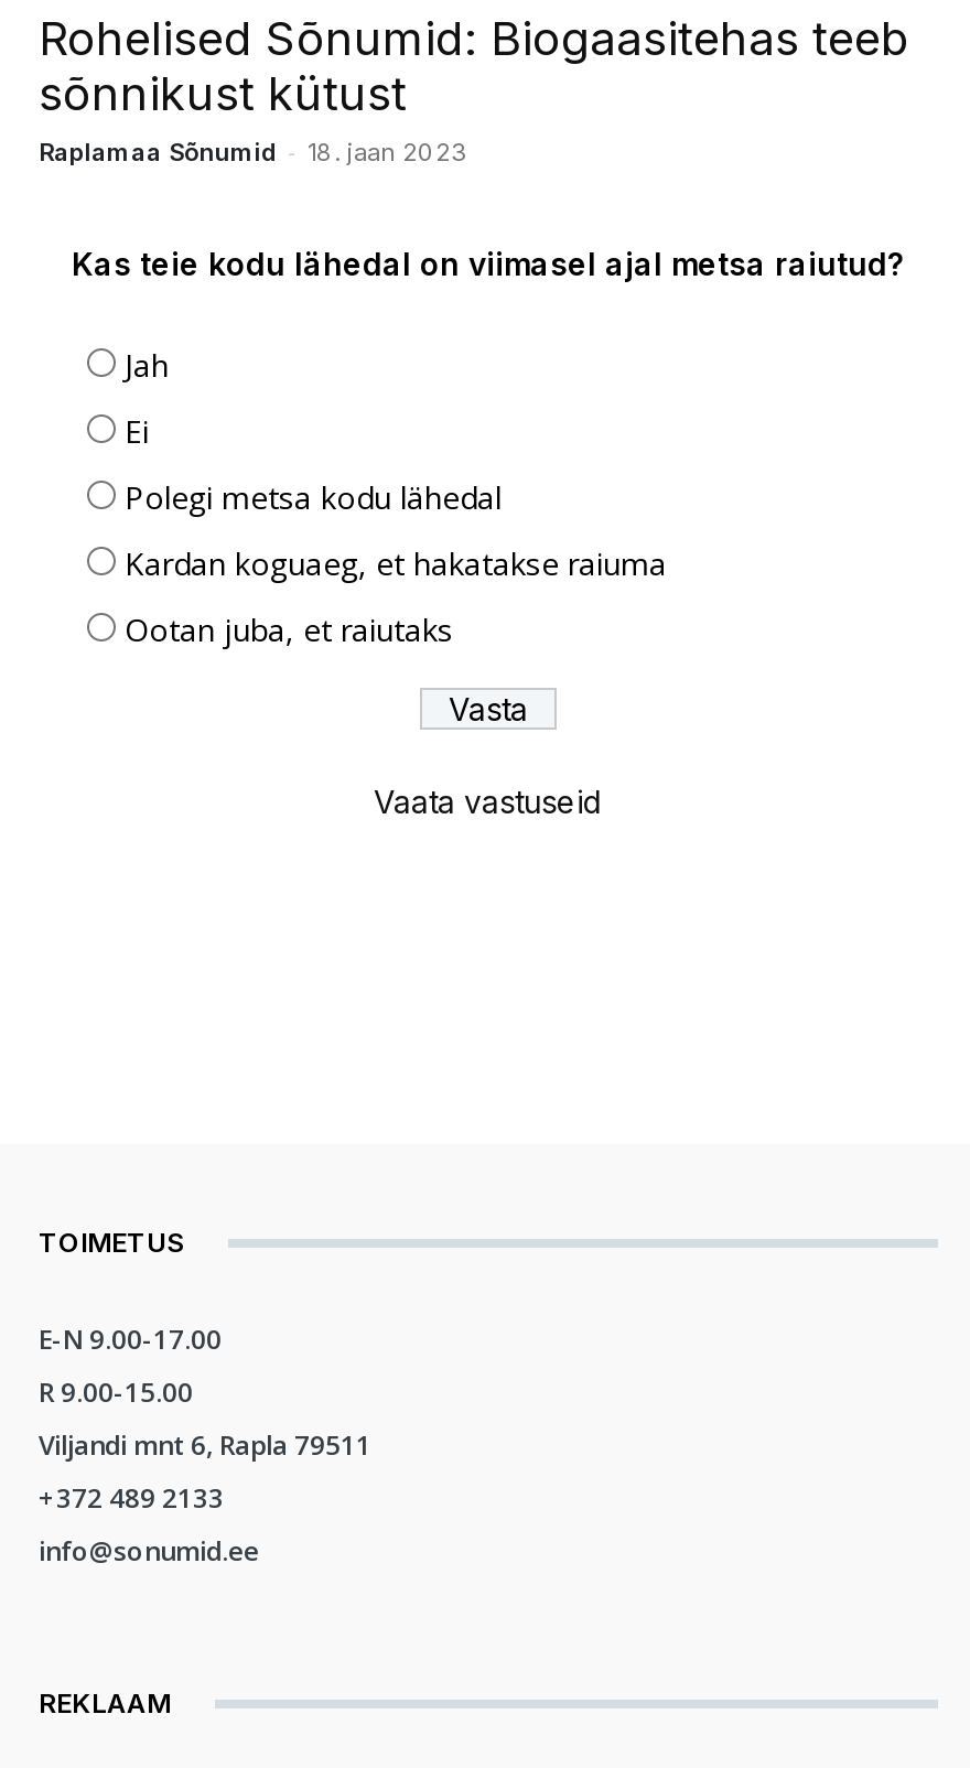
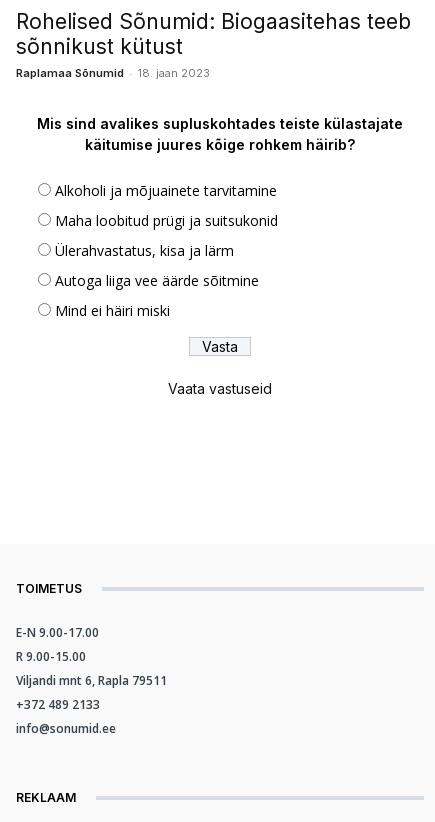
[72,246,905,283] Kas teie kodu lähedal on viimasel ajal metsa raiutud? -> [37,115,403,153] Mis sind avalikes supluskohtades teiste külastajate | käitumise juures kõige rohkem häirib?
[125,345,169,387] Jah -> [55,181,277,200] Alkoholi ja mõjuainete tarvitamine
[125,411,149,453] Ei -> [55,211,278,230] Maha loobitud prügi ja suitsukonid
[125,477,502,519] Polegi metsa kodu lähedal -> [55,241,234,260] Ülerahvastatus, kisa ja lärm
[125,543,667,585] Kardan koguaeg, et hakatakse raiuma -> [55,271,259,290] Autoga liiga vee äärde sõitmine
[125,610,453,651] Ootan juba, et raiutaks -> [55,301,170,320] Mind ei häiri miski

